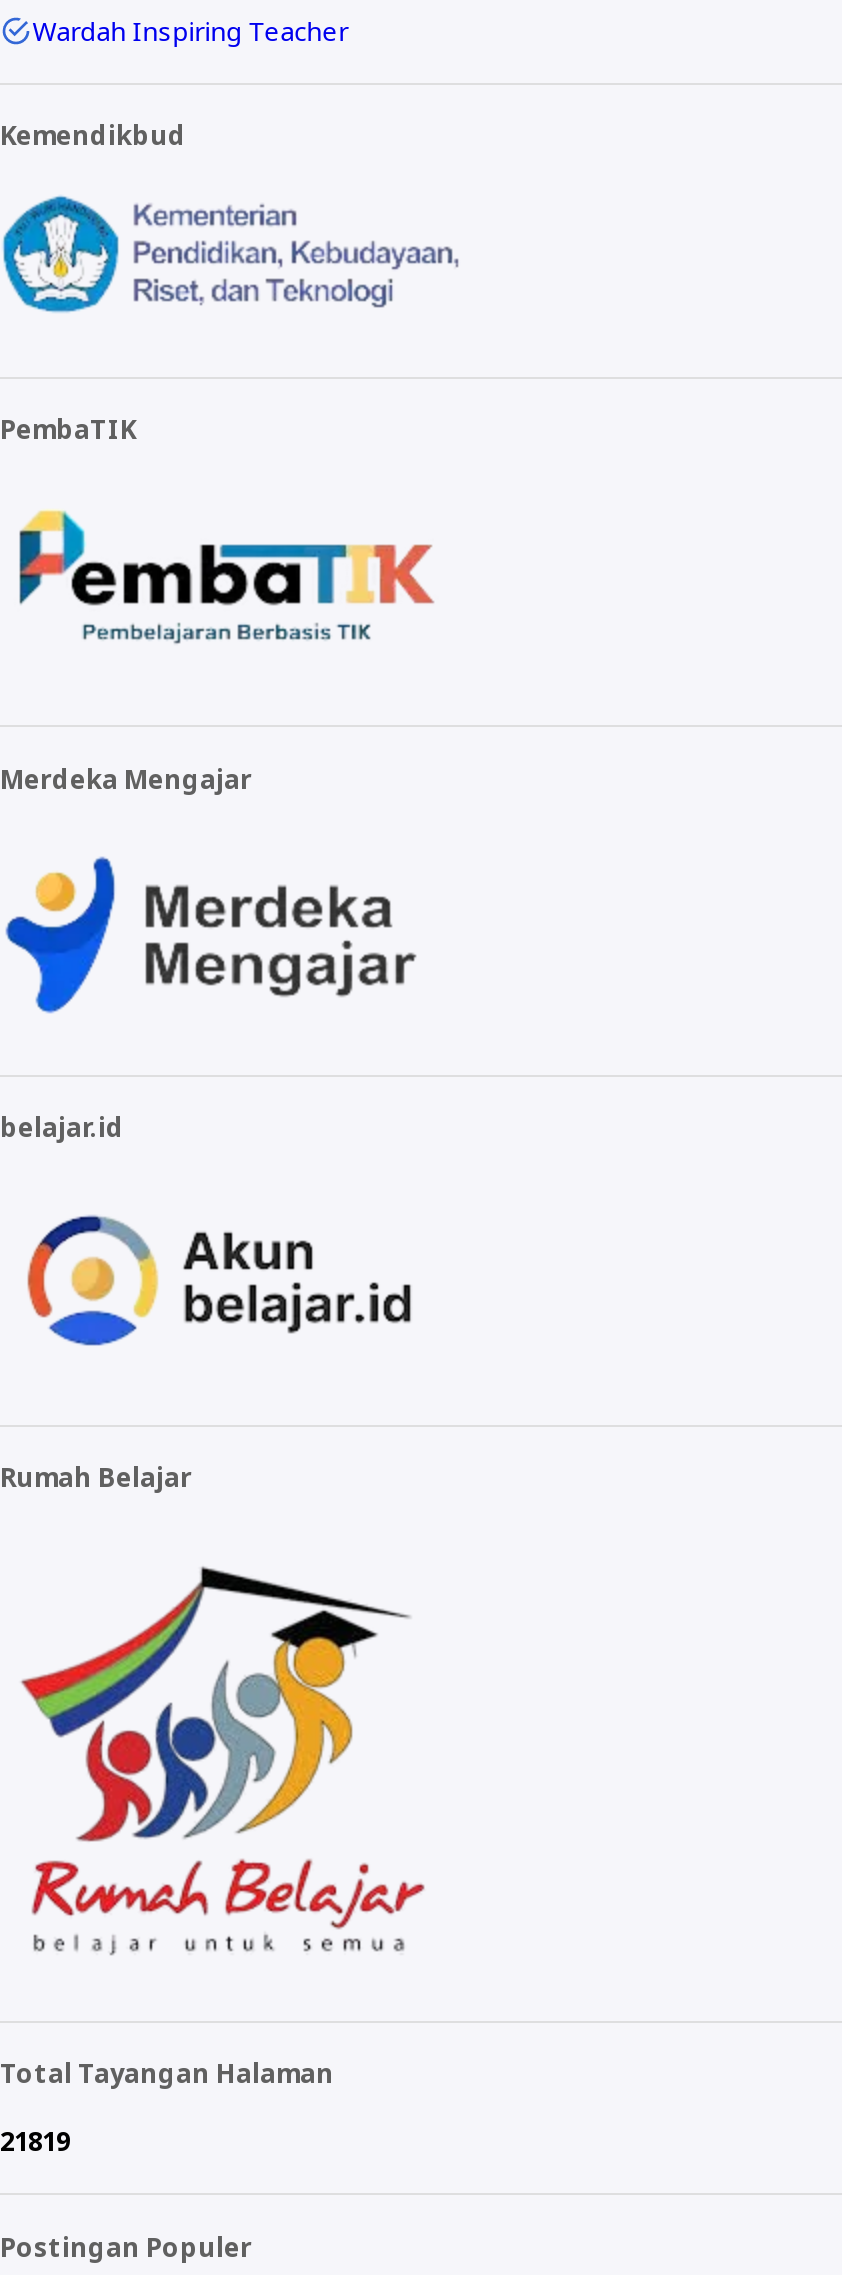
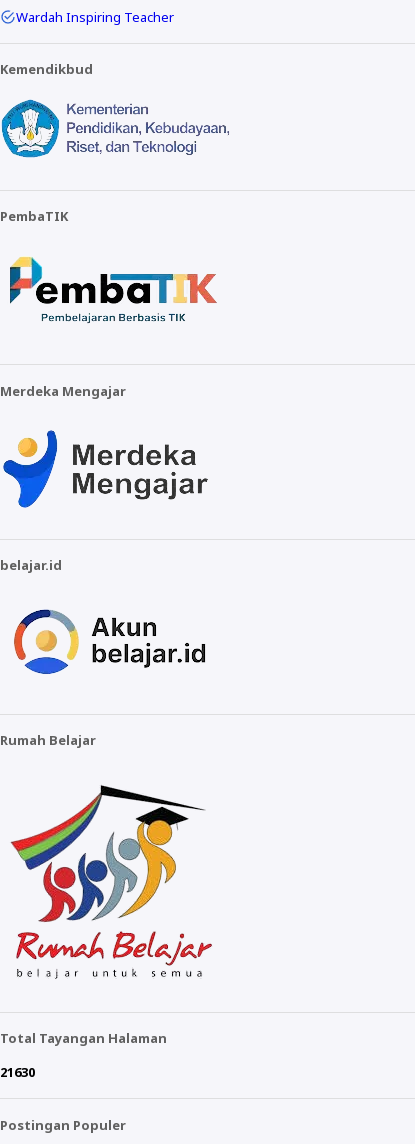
[0,2123,70,2159] 21819 -> [0,1063,35,1081] 21630

